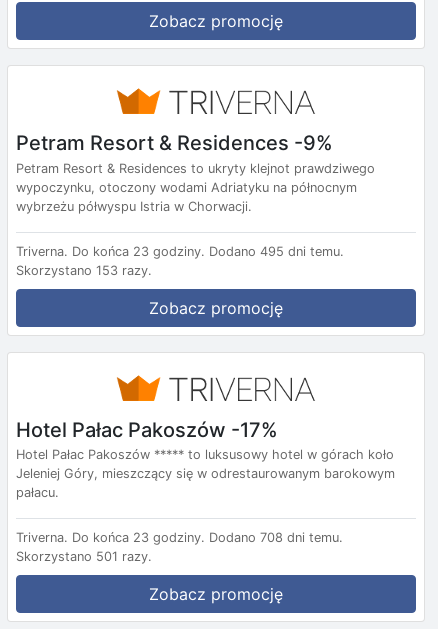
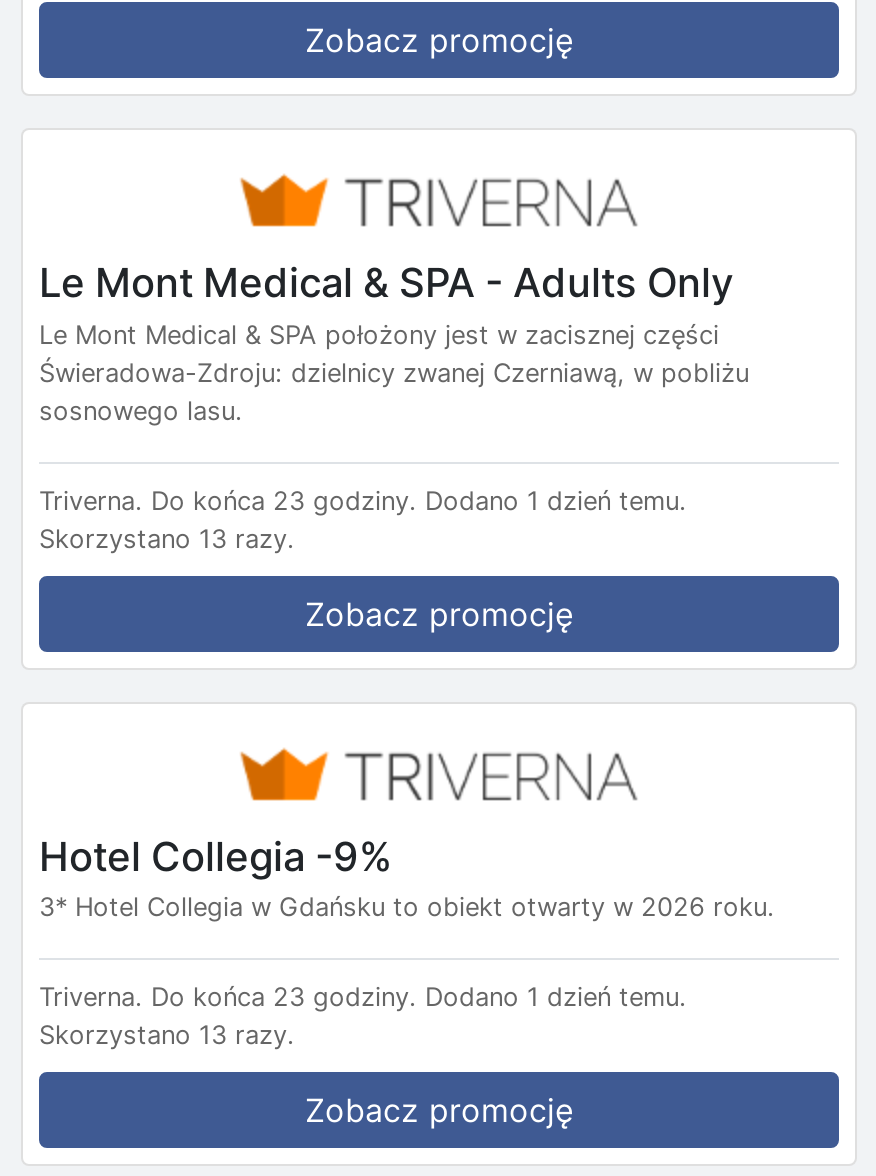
[16,131,375,214] Petram Resort & Residences -9% | Petram Resort & Residences to ukryty klejnot prawdziwego | wypoczynku, otoczony wodami Adriatyku na północnym | wybrzeżu półwyspu Istria w Chorwacji. -> [39,260,749,426] Le Mont Medical & SPA - Adults Only | Le Mont Medical & SPA położony jest w zacisznej części | Świeradowa-Zdroju: dzielnicy zwanej Czerniawą, w pobliżu | sosnowego lasu.
[16,244,344,278] Triverna. Do końca 23 godziny. Dodano 495 dni temu. | Skorzystano 153 razy. -> [39,486,687,554] Triverna. Do końca 23 godziny. Dodano 1 dzień temu. | Skorzystano 13 razy.
[16,417,395,500] Hotel Pałac Pakoszów -17% | Hotel Pałac Pakoszów ***** to luksusowy hotel w górach koło | Jeleniej Góry, mieszczący się w odrestaurowanym barokowym | pałacu. -> [39,833,775,923] Hotel Collegia -9% | 3* Hotel Collegia w Gdańsku to obiekt otwarty w 2026 roku.
[16,530,343,564] Triverna. Do końca 23 godziny. Dodano 708 dni temu. | Skorzystano 501 razy. -> [39,983,687,1051] Triverna. Do końca 23 godziny. Dodano 1 dzień temu. | Skorzystano 13 razy.

